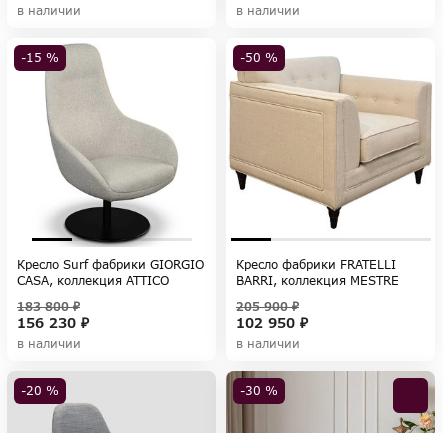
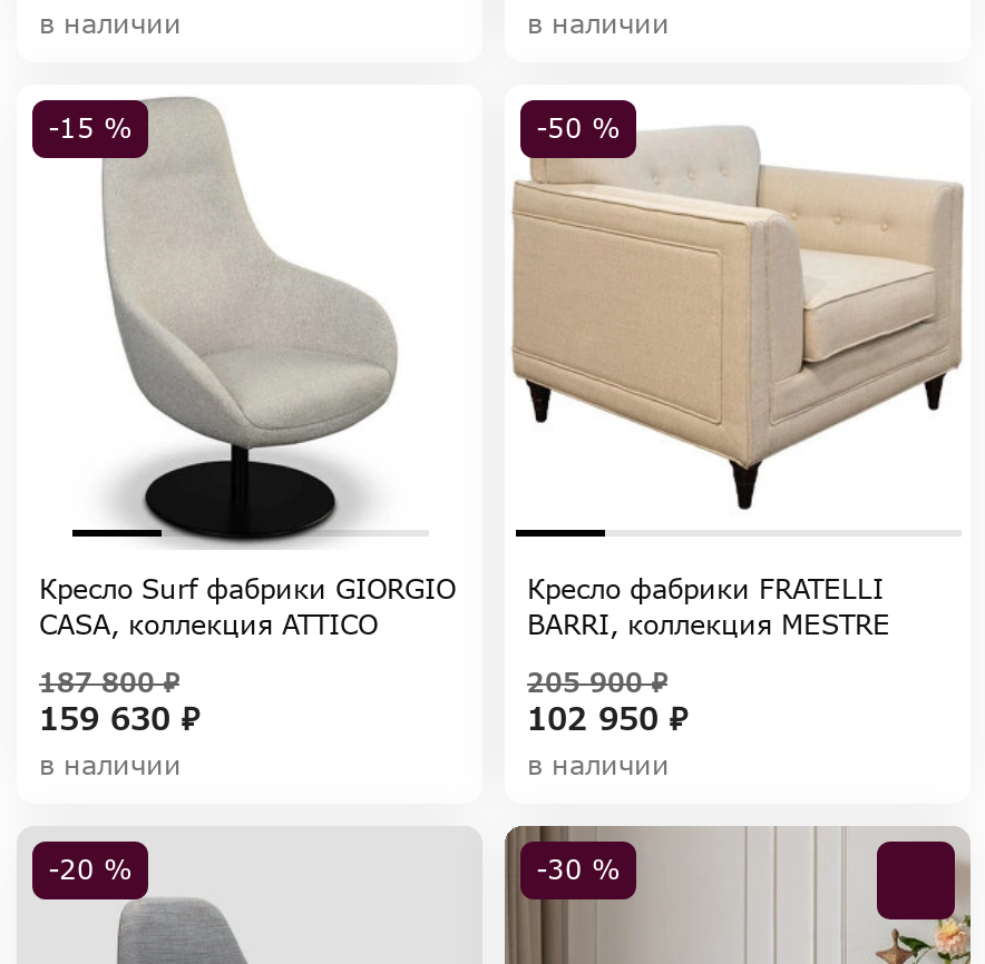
[17,299,80,314] 183 800 ₽ -> [39,666,179,699] 187 800 ₽
[17,314,89,331] 156 230 ₽ -> [39,699,199,737] 159 630 ₽

